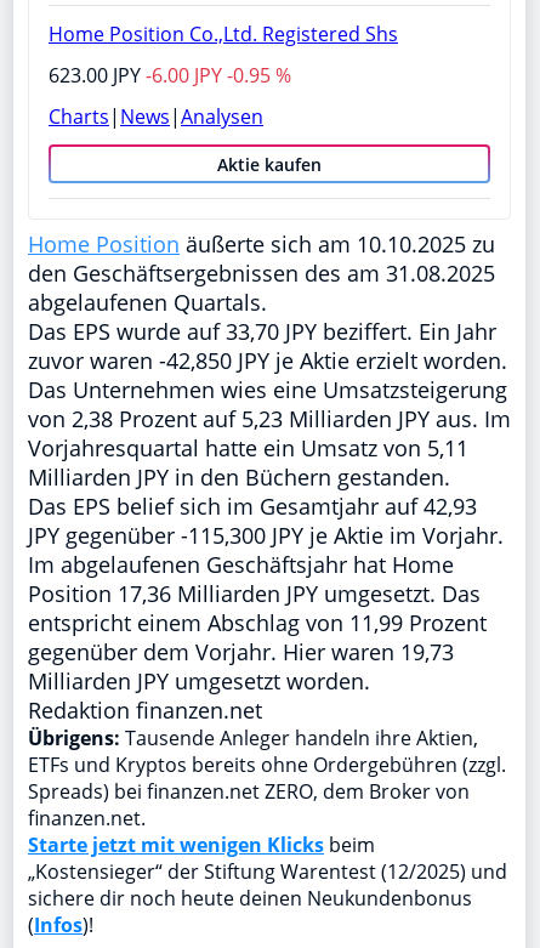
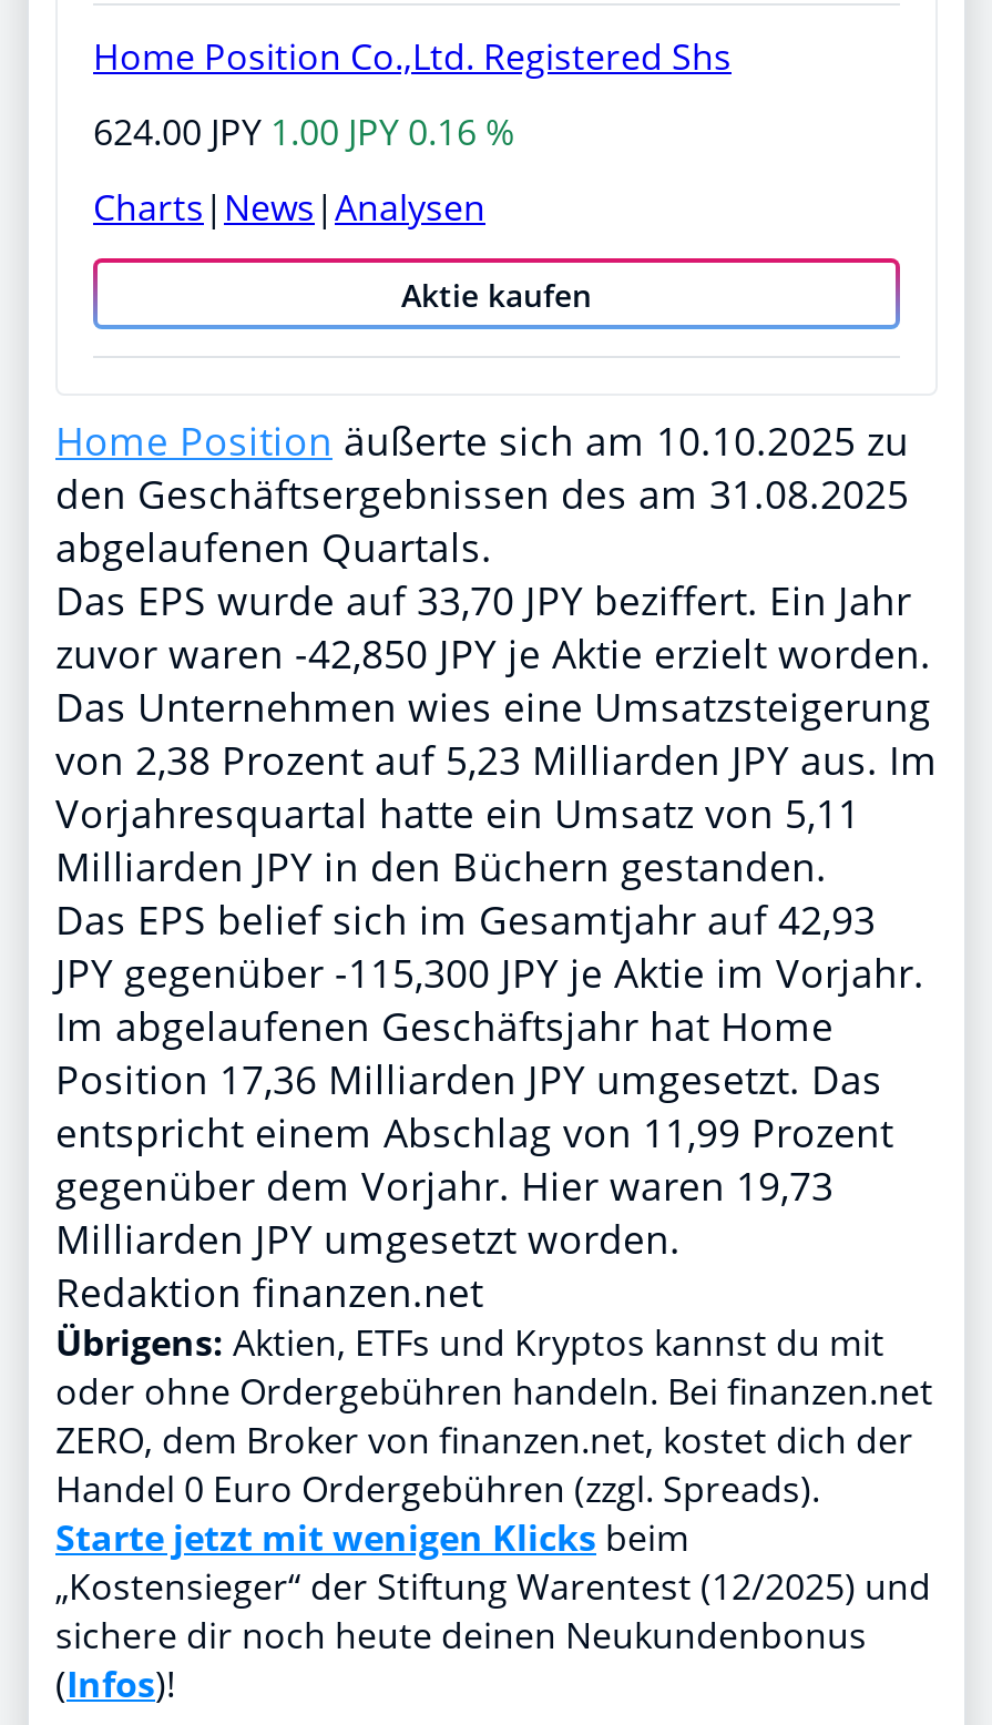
[49,62,291,89] 623.00 JPY -6.00 JPY -0.95 % -> [93,108,514,156] 624.00 JPY 1.00 JPY 0.16 %
[28,725,506,831] Übrigens: Tausende Anleger handeln ihre Aktien, | ETFs und Kryptos bereits ohne Ordergebühren (zzgl. | Spreads) bei finanzen.net ZERO, dem Broker von | finanzen.net. -> [55,1318,933,1513] Übrigens: Aktien, ETFs und Kryptos kannst du mit | oder ohne Ordergebühren handeln. Bei finanzen.net | ZERO, dem Broker von finanzen.net, kostet dich der | Handel 0 Euro Ordergebühren (zzgl. Spreads).

